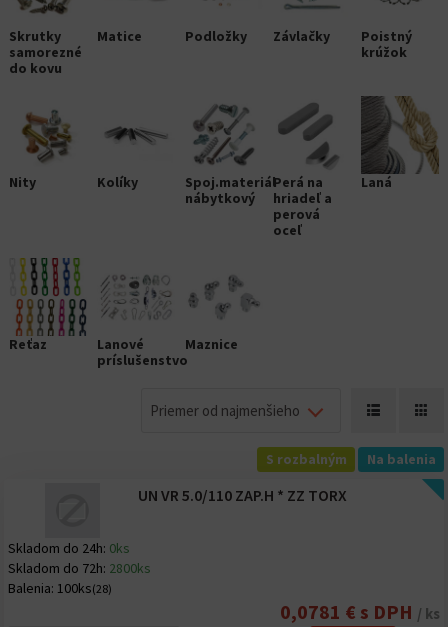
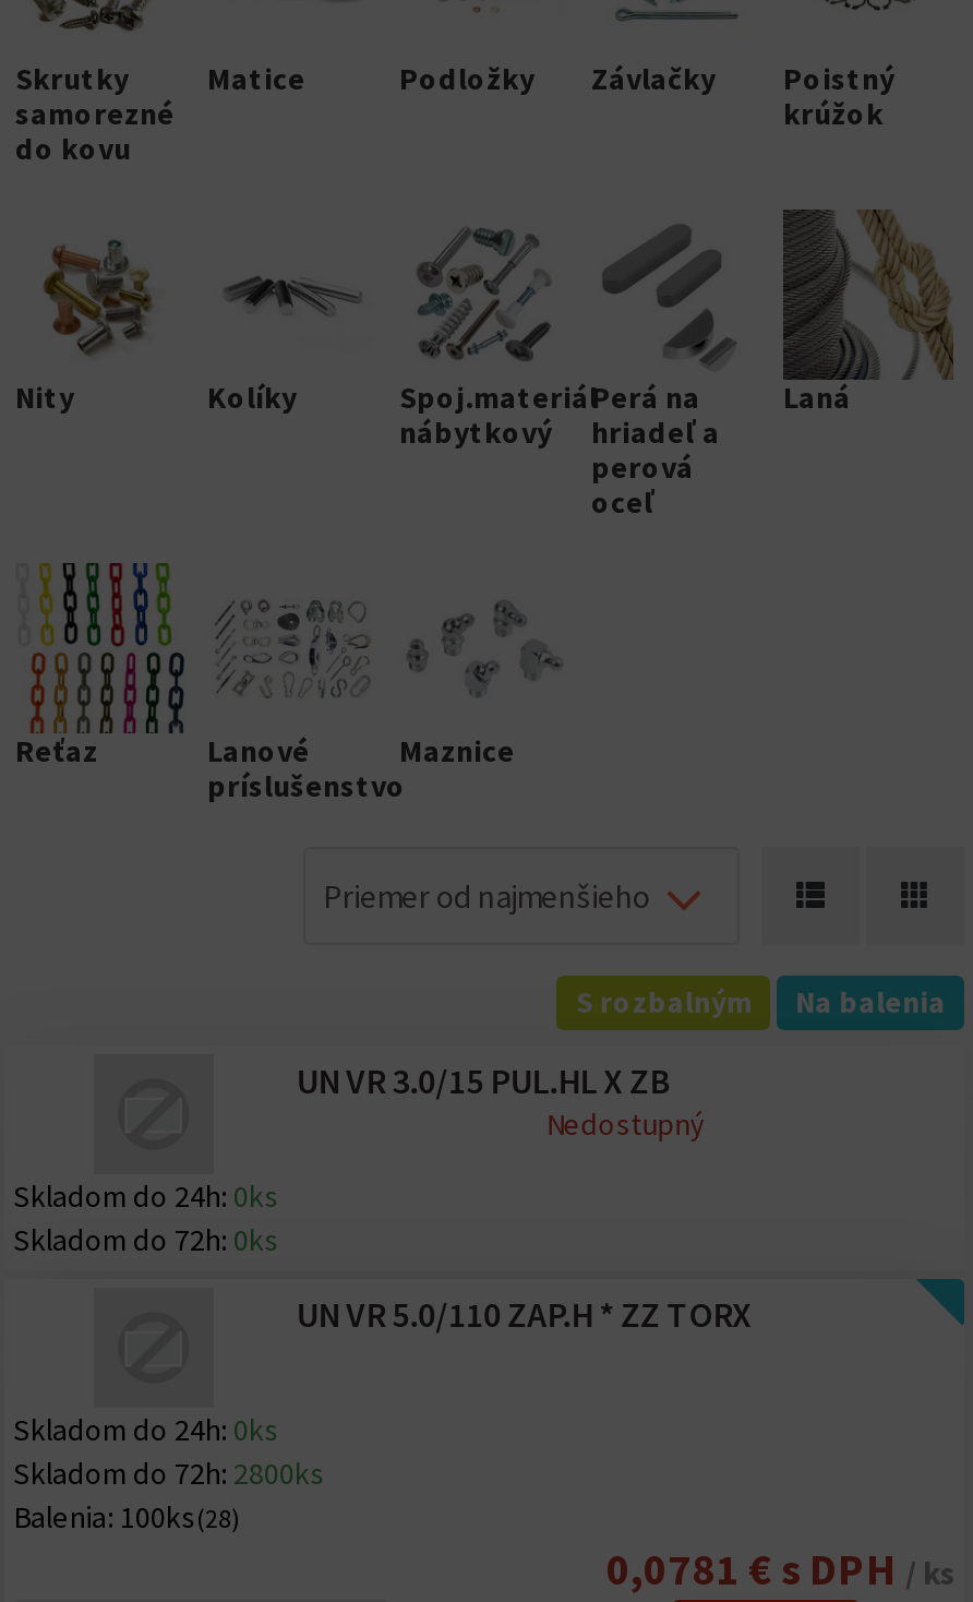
none -> [13,1059,669,1259] UN VR 3.0/15 PUL.HL X ZB | Skladom do 24h: 0ks | Skladom do 72h: 0ks
none -> [546,1104,705,1144] Nedostupný

